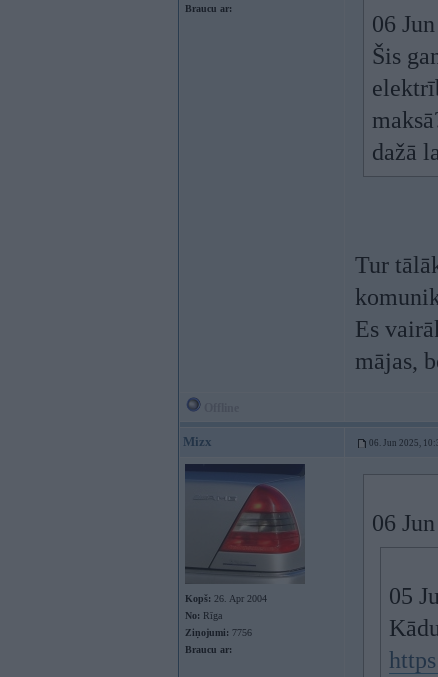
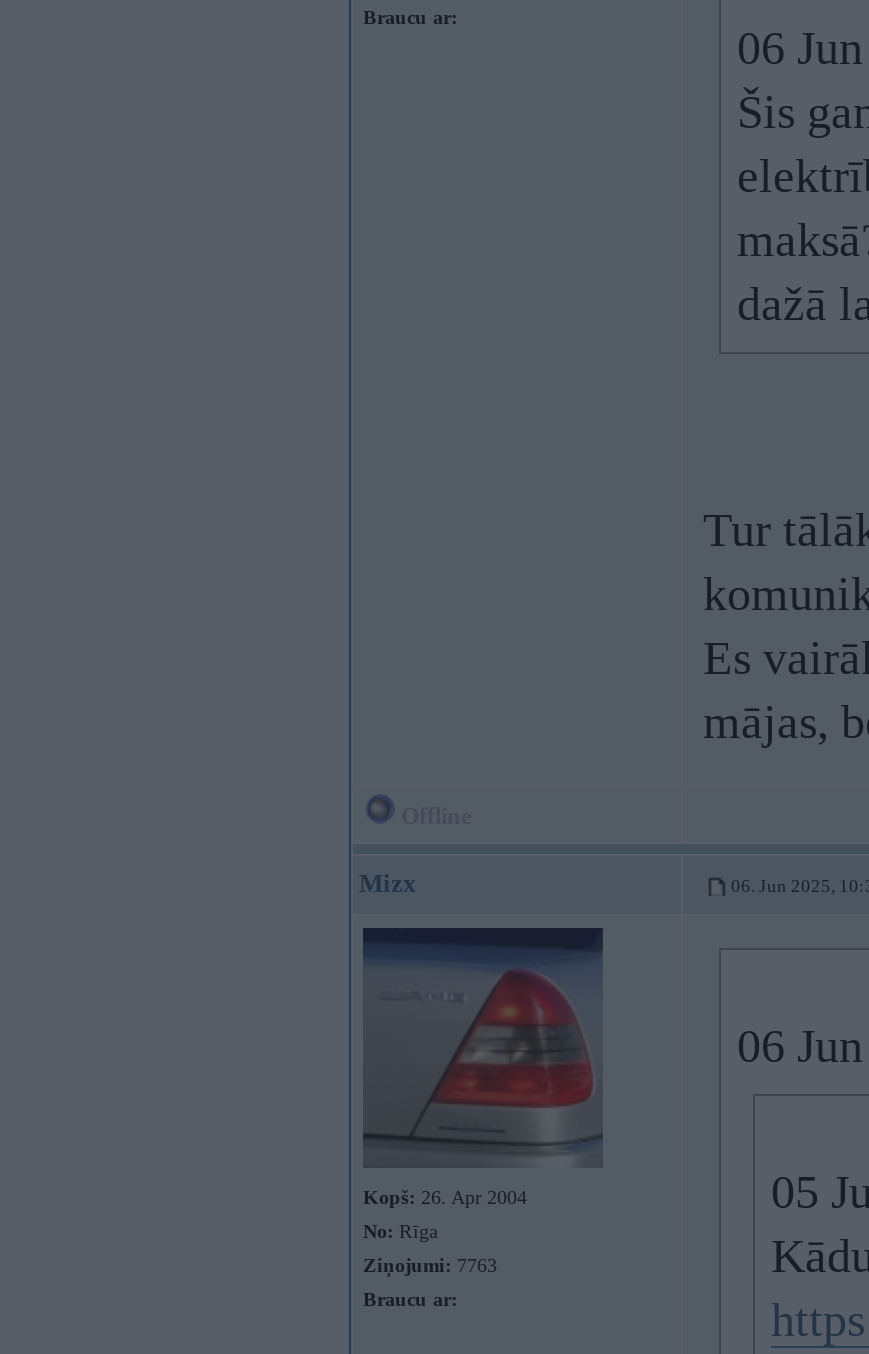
[185,627,252,638] Ziņojumi: 7756 -> [363,1254,497,1276] Ziņojumi: 7763

